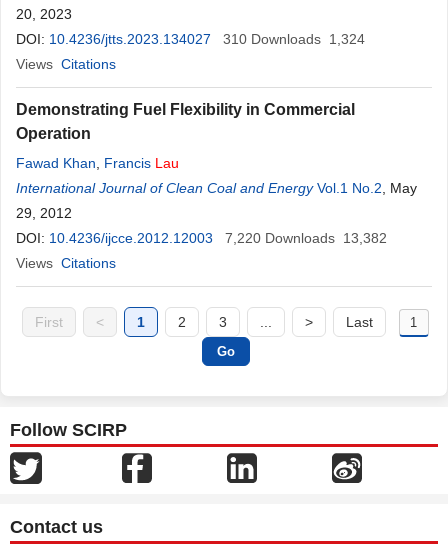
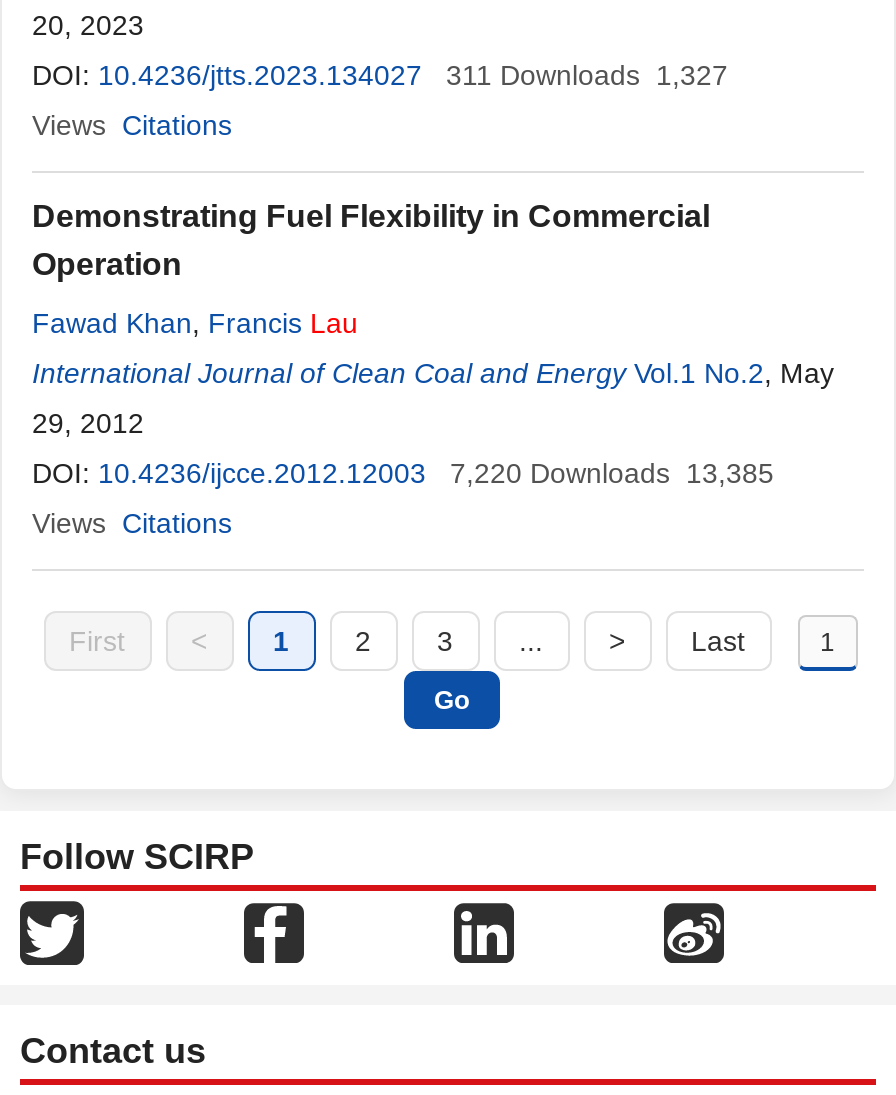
[16,31,365,47] DOI: 10.4236/jtts.2023.134027 310 Downloads 1,324 -> [32,59,728,91] DOI: 10.4236/jtts.2023.134027 311 Downloads 1,327
[16,230,387,246] DOI: 10.4236/ijcce.2012.12003 7,220 Downloads 13,382 -> [32,457,774,489] DOI: 10.4236/ijcce.2012.12003 7,220 Downloads 13,385

